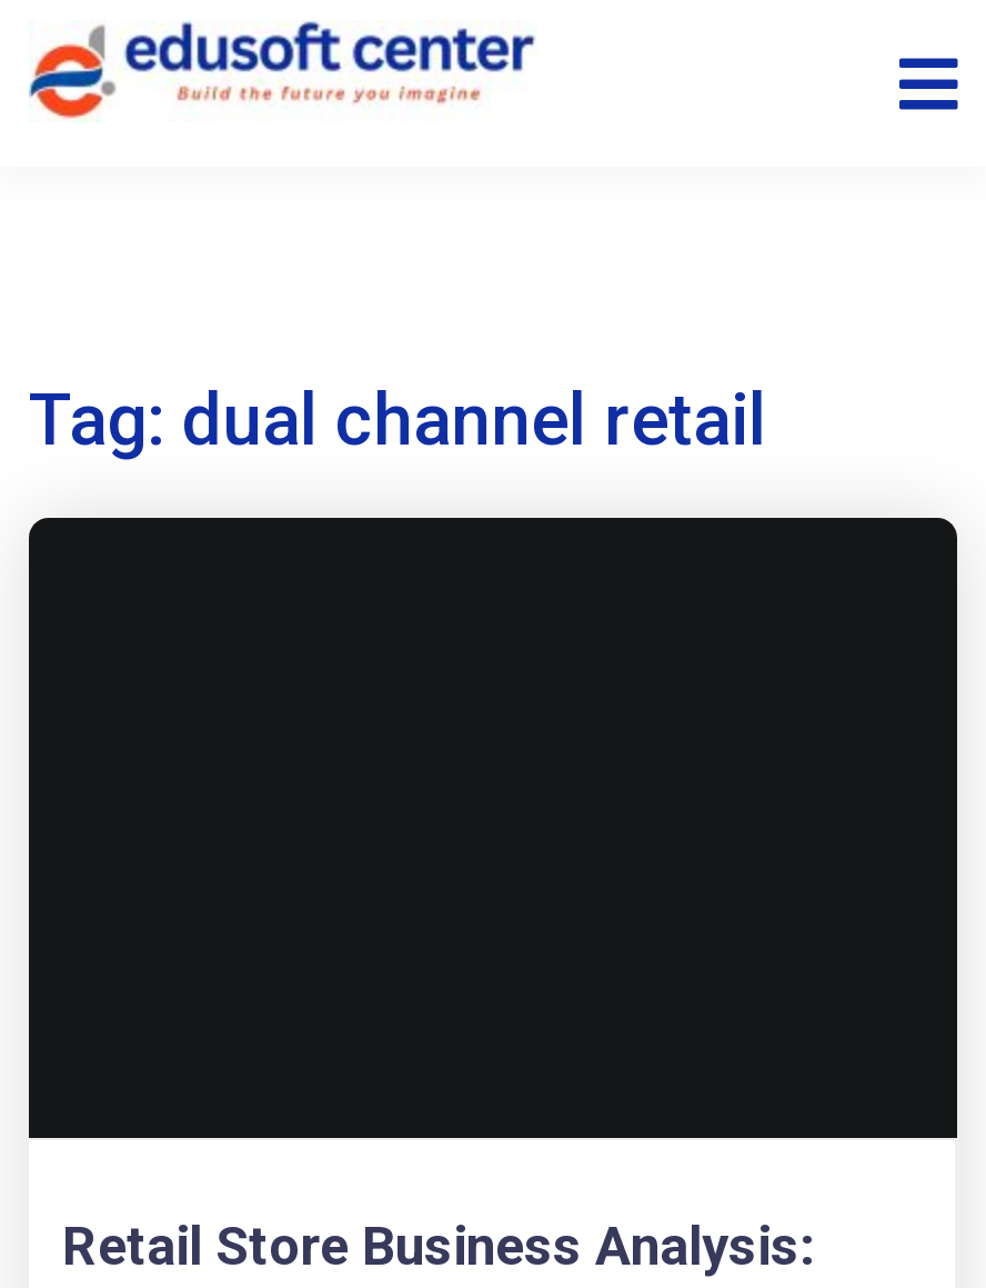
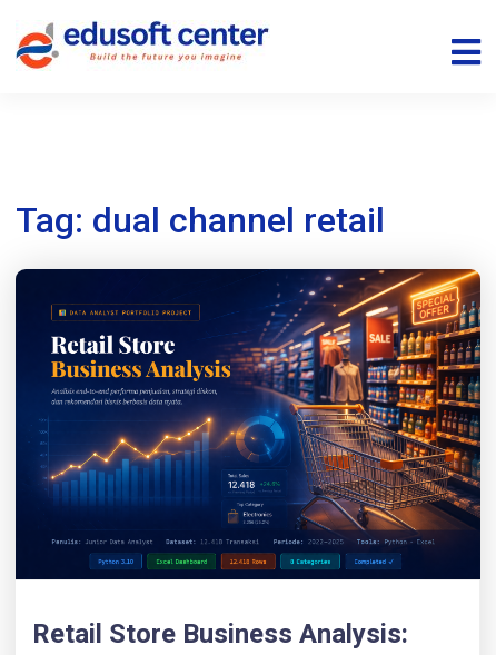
none -> [16,268,482,570] [image]

